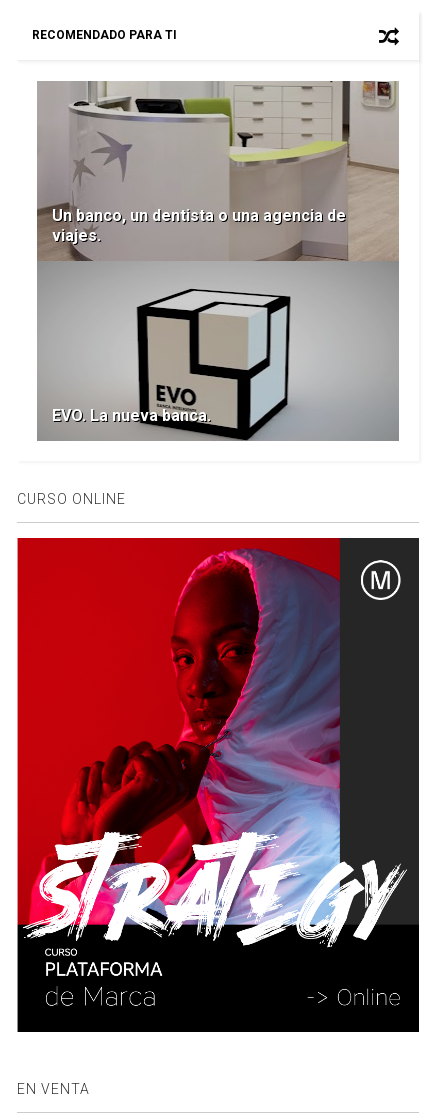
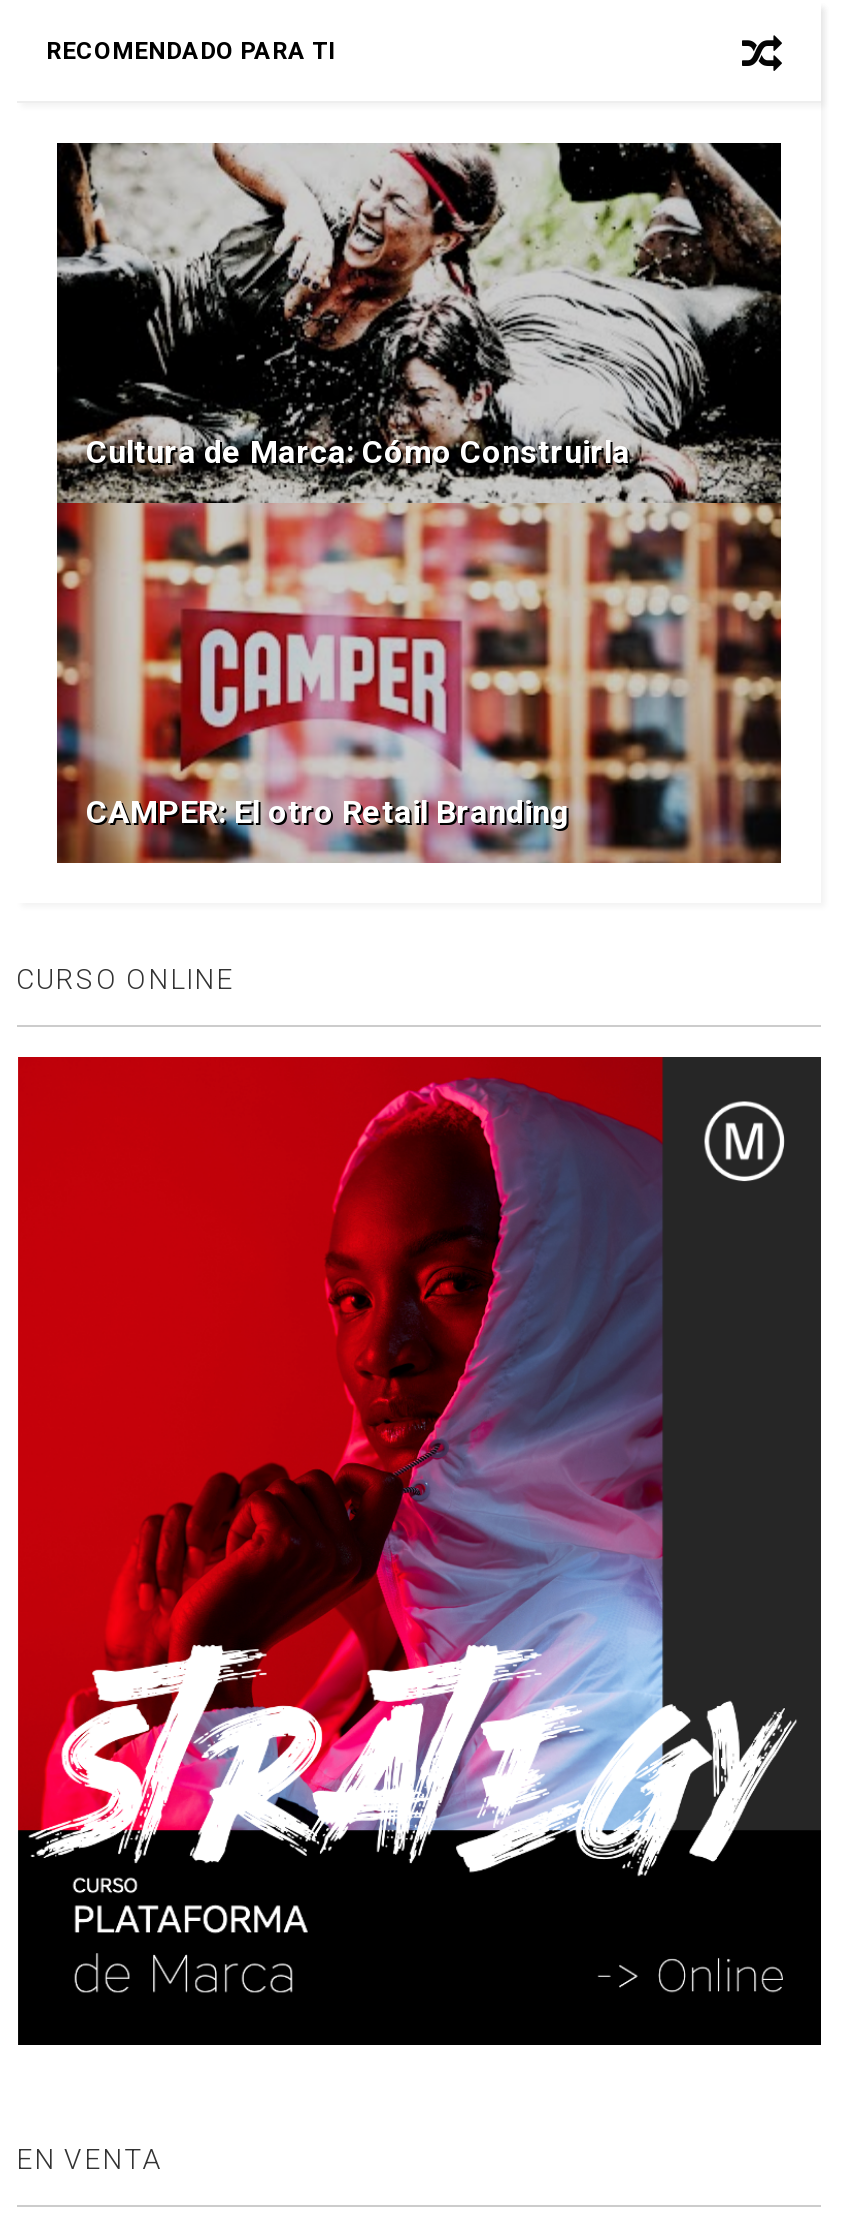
[36,80,400,441] [image] | Un banco, un dentista o una agencia de | viajes. -> [55,141,783,865] [image] | Cultura de Marca: Cómo Construirla
[51,406,210,425] EVO. La nueva banca. -> [86,793,570,831] CAMPER: El otro Retail Branding

